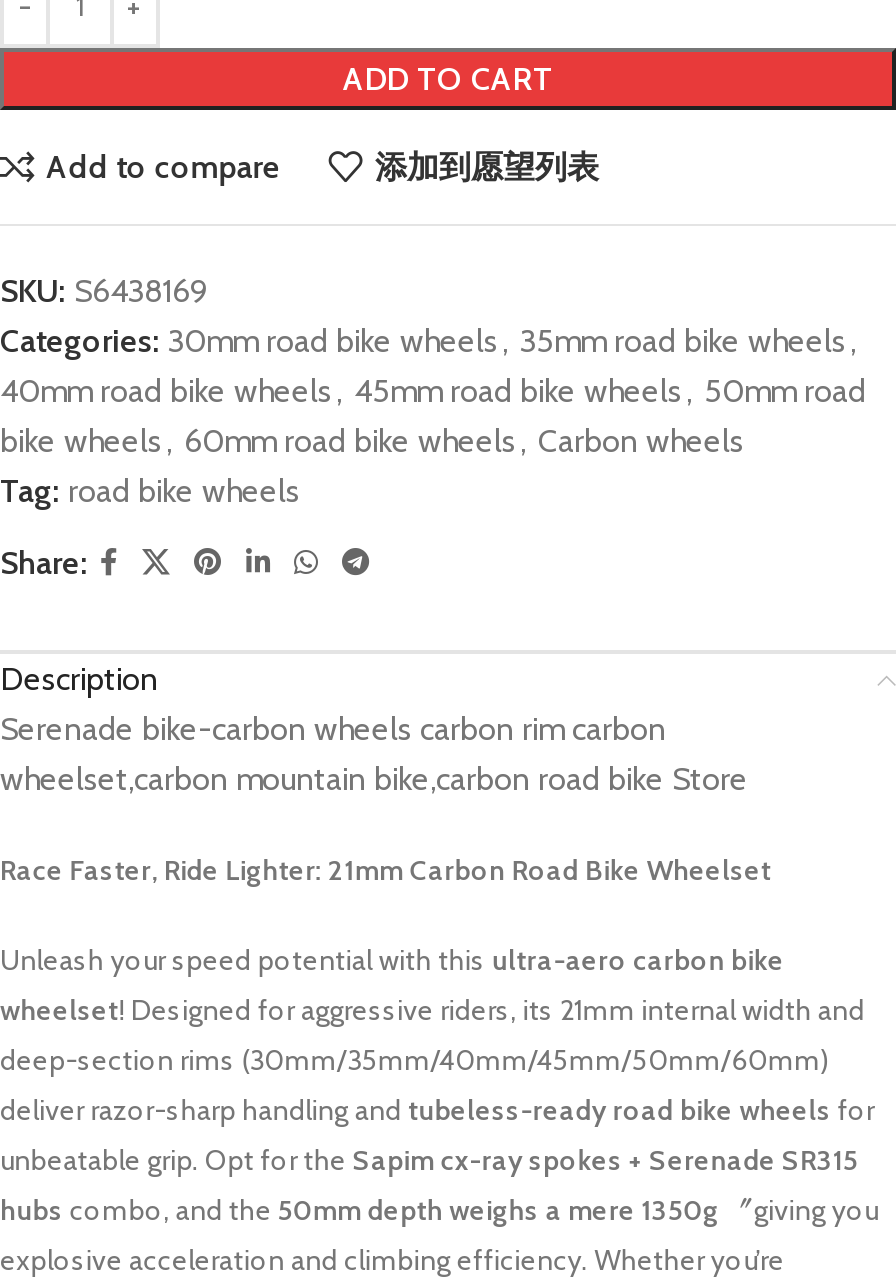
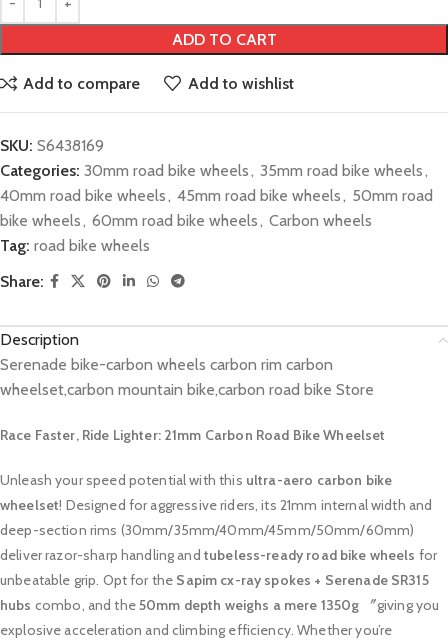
[375,148,599,186] 添加到愿望列表 -> [187,74,293,93] Add to wishlist

